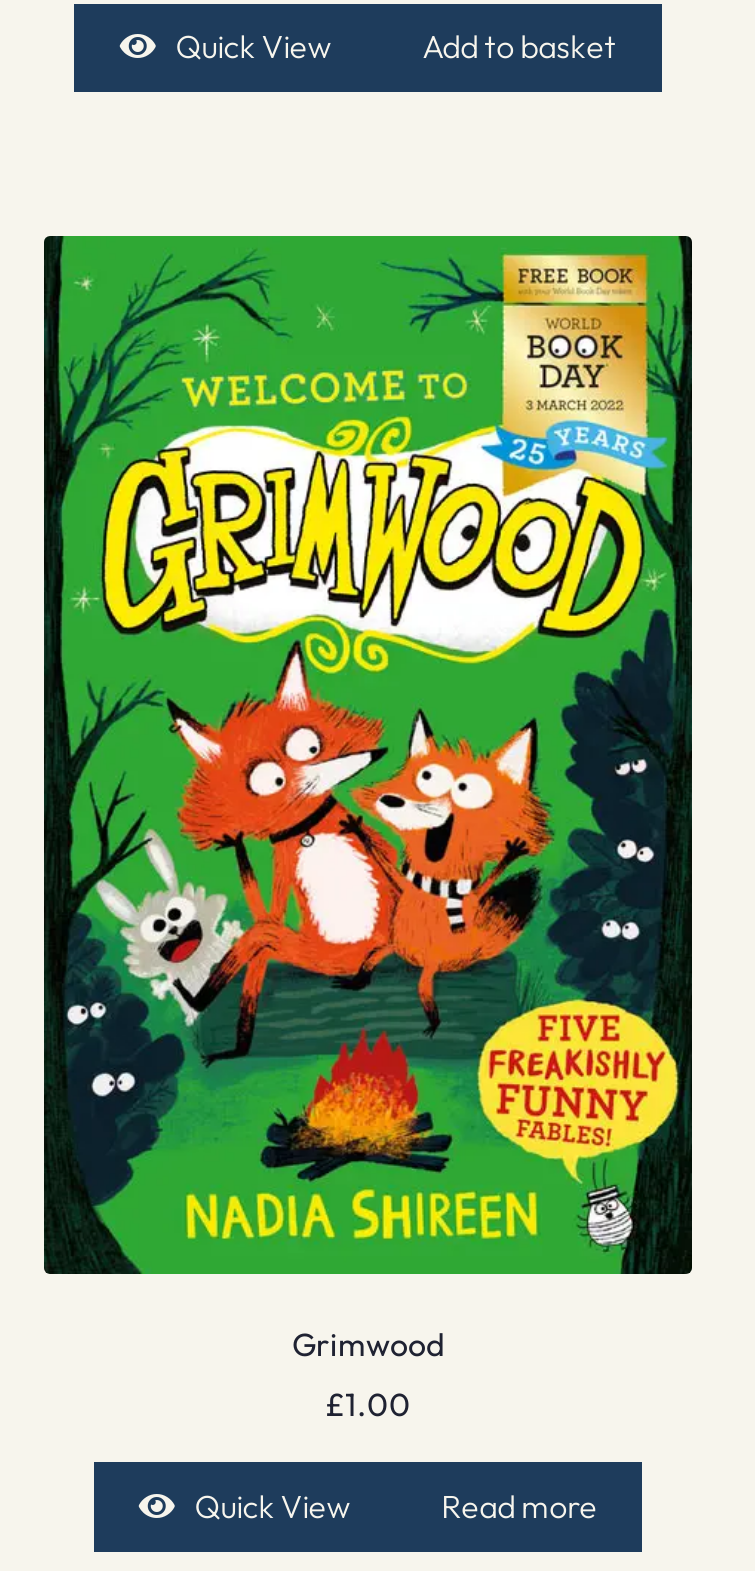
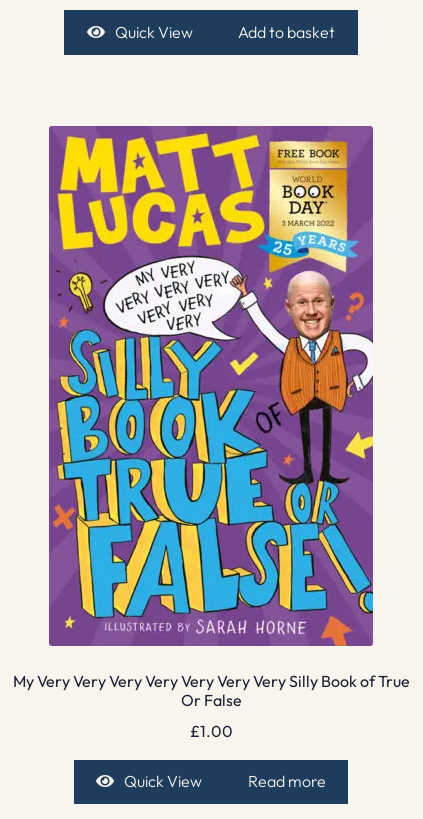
[42,234,694,1364] [image] | Grimwood -> [12,125,409,710] [image] | My Very Very Very Very Very Very Very Silly Book of True | Or False

